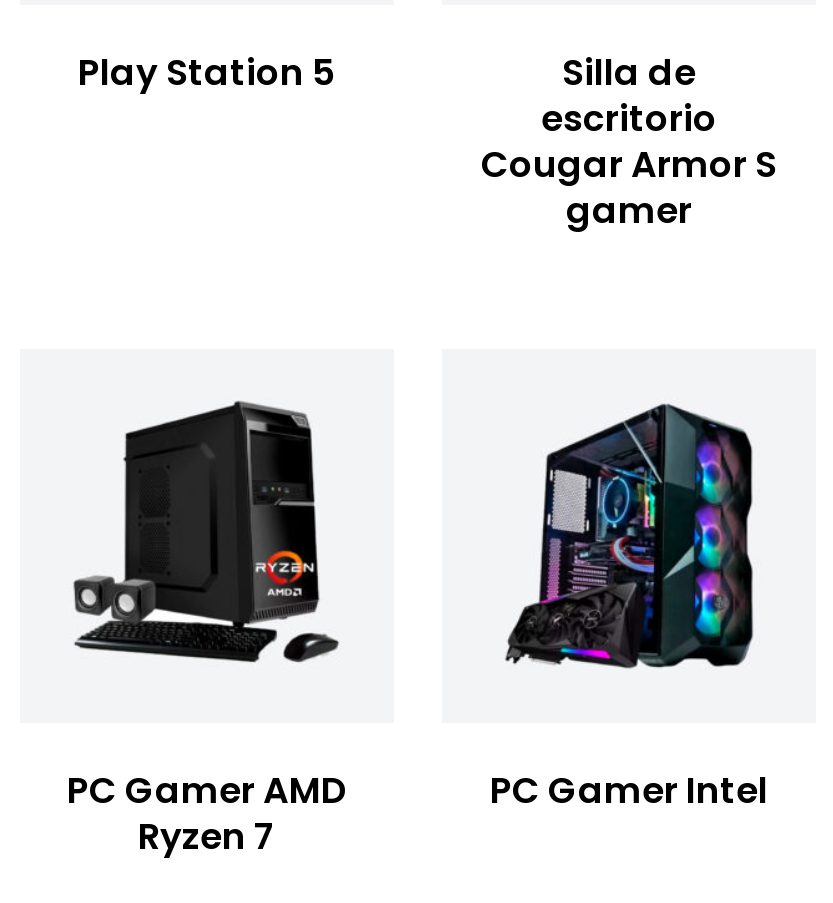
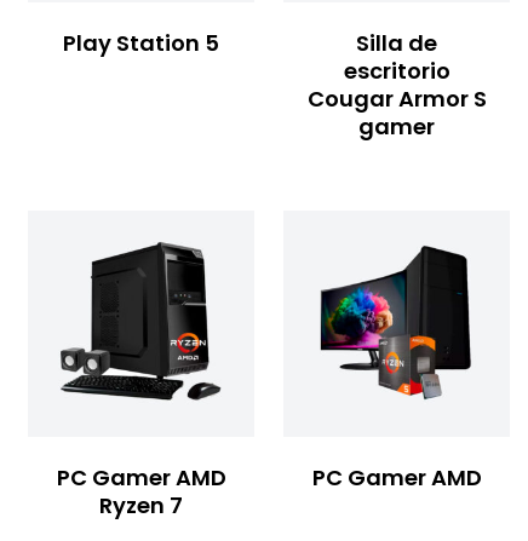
[504,403,754,671] [image] -> [320,246,471,404] [image]
[490,764,768,814] PC Gamer Intel -> [312,463,481,493] PC Gamer AMD

